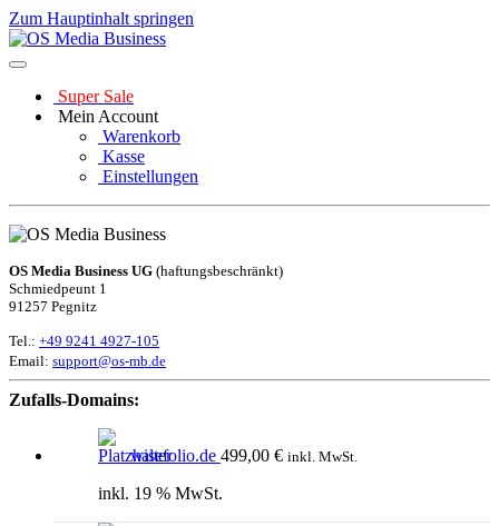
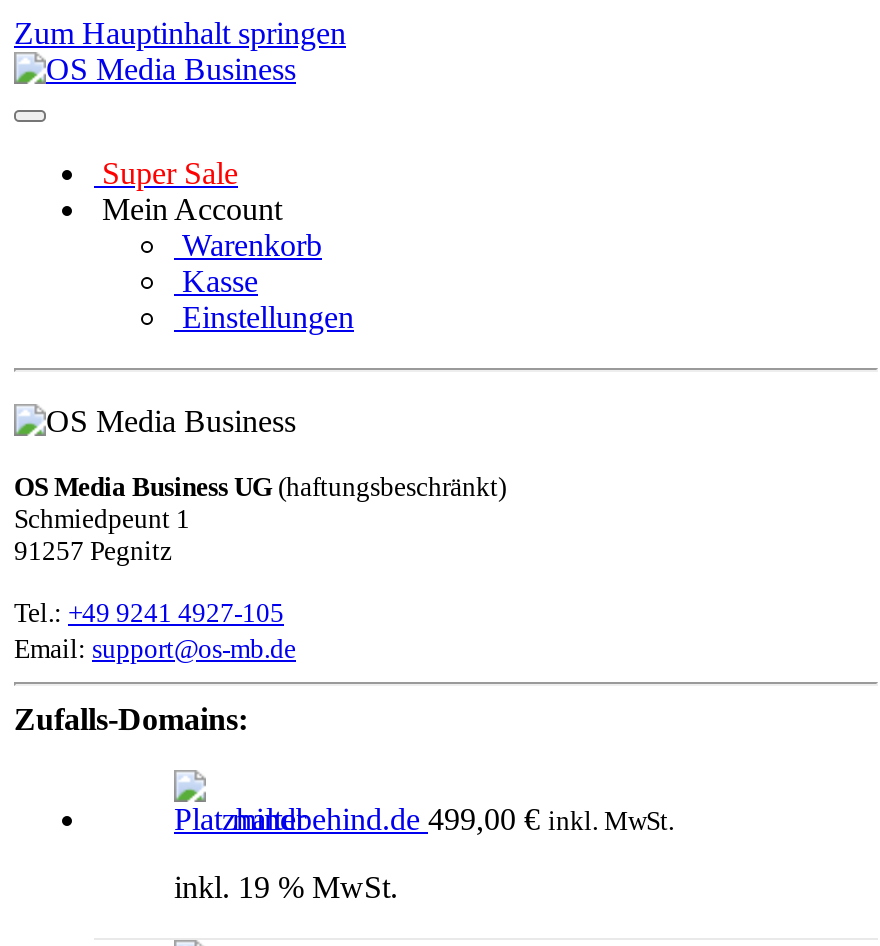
[130,446,358,465] wisefolio.de 499,00 € inkl. MwSt. -> [232,803,674,837] mindbehind.de 499,00 € inkl. MwSt.

